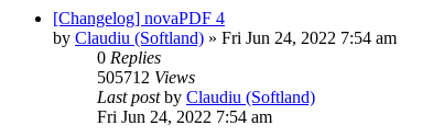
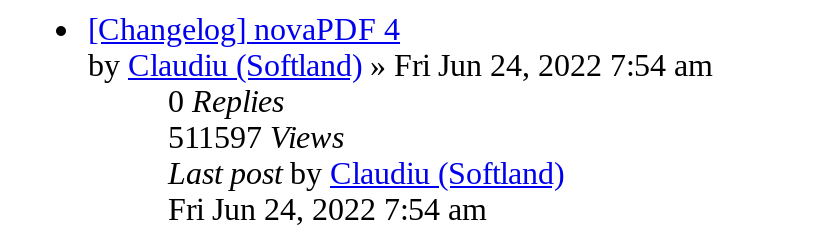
[97,68,195,87] 505712 Views -> [168,121,344,155] 511597 Views

